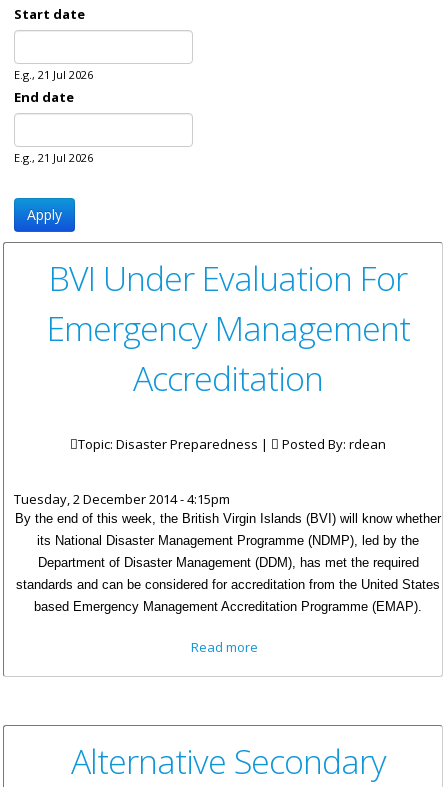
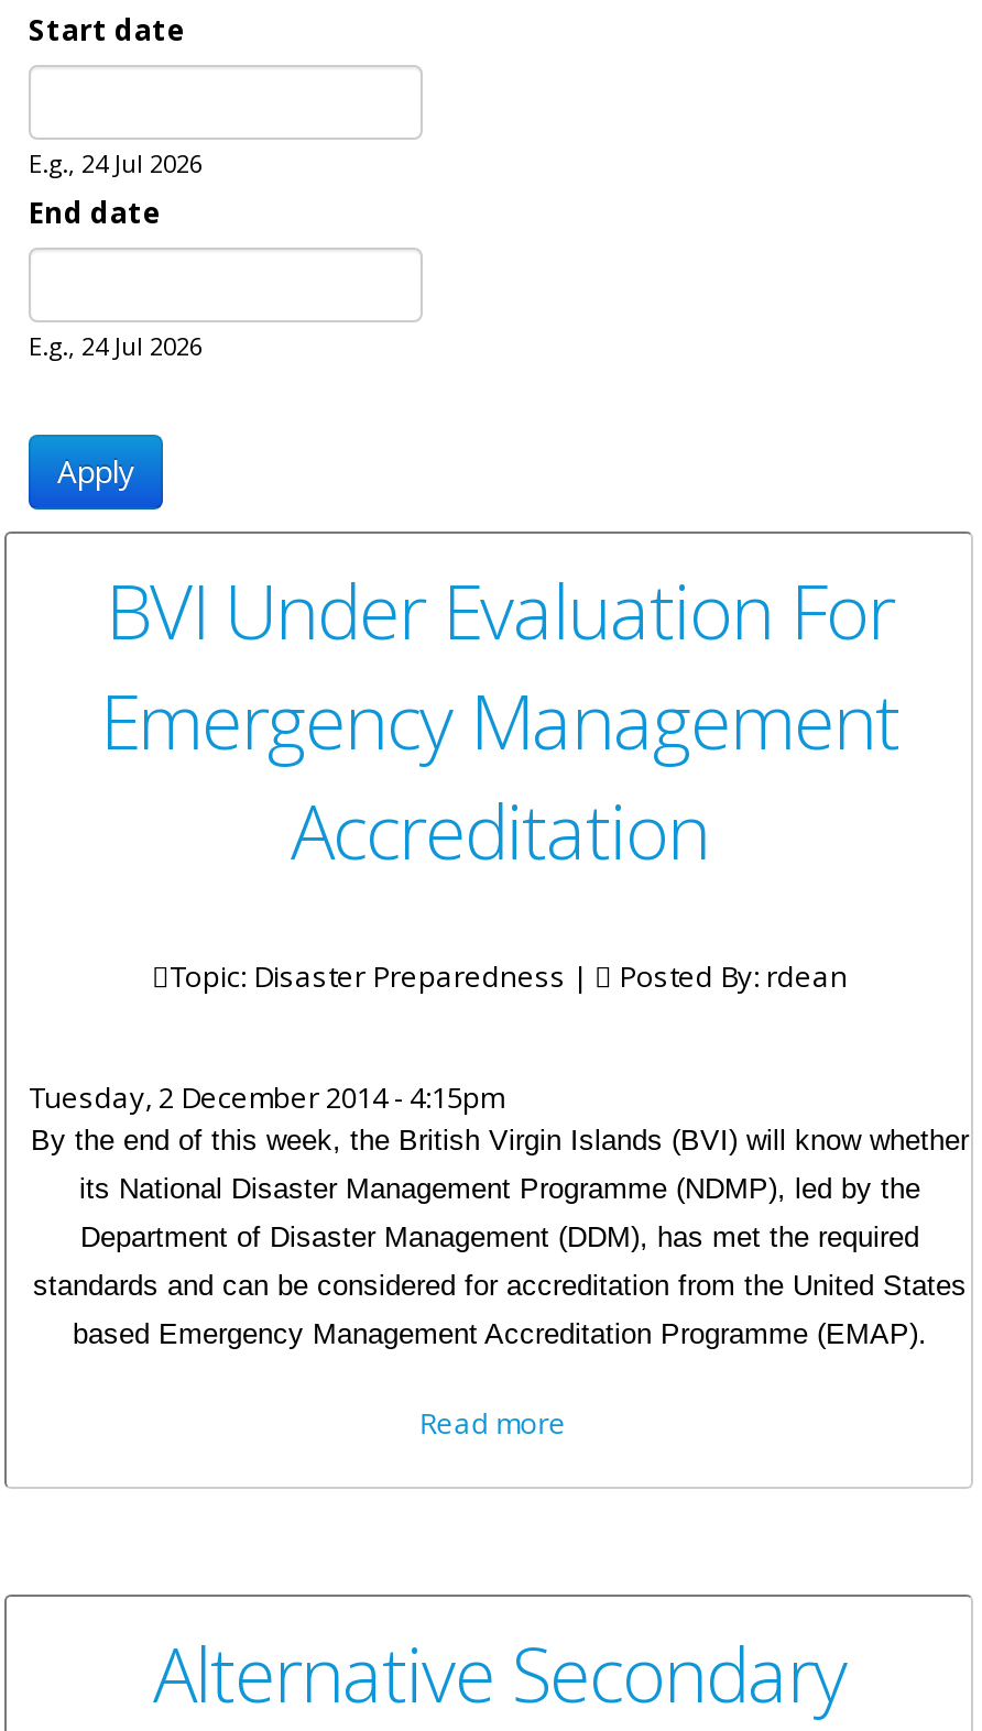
[14,67,93,82] E.g., 21 Jul 2026 -> [29,146,203,179] E.g., 24 Jul 2026
[14,150,93,165] E.g., 21 Jul 2026 -> [29,329,203,362] E.g., 24 Jul 2026

